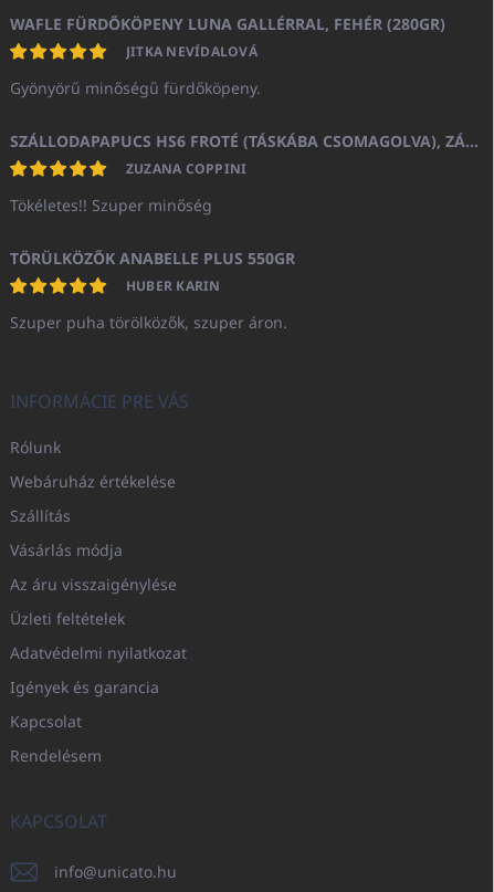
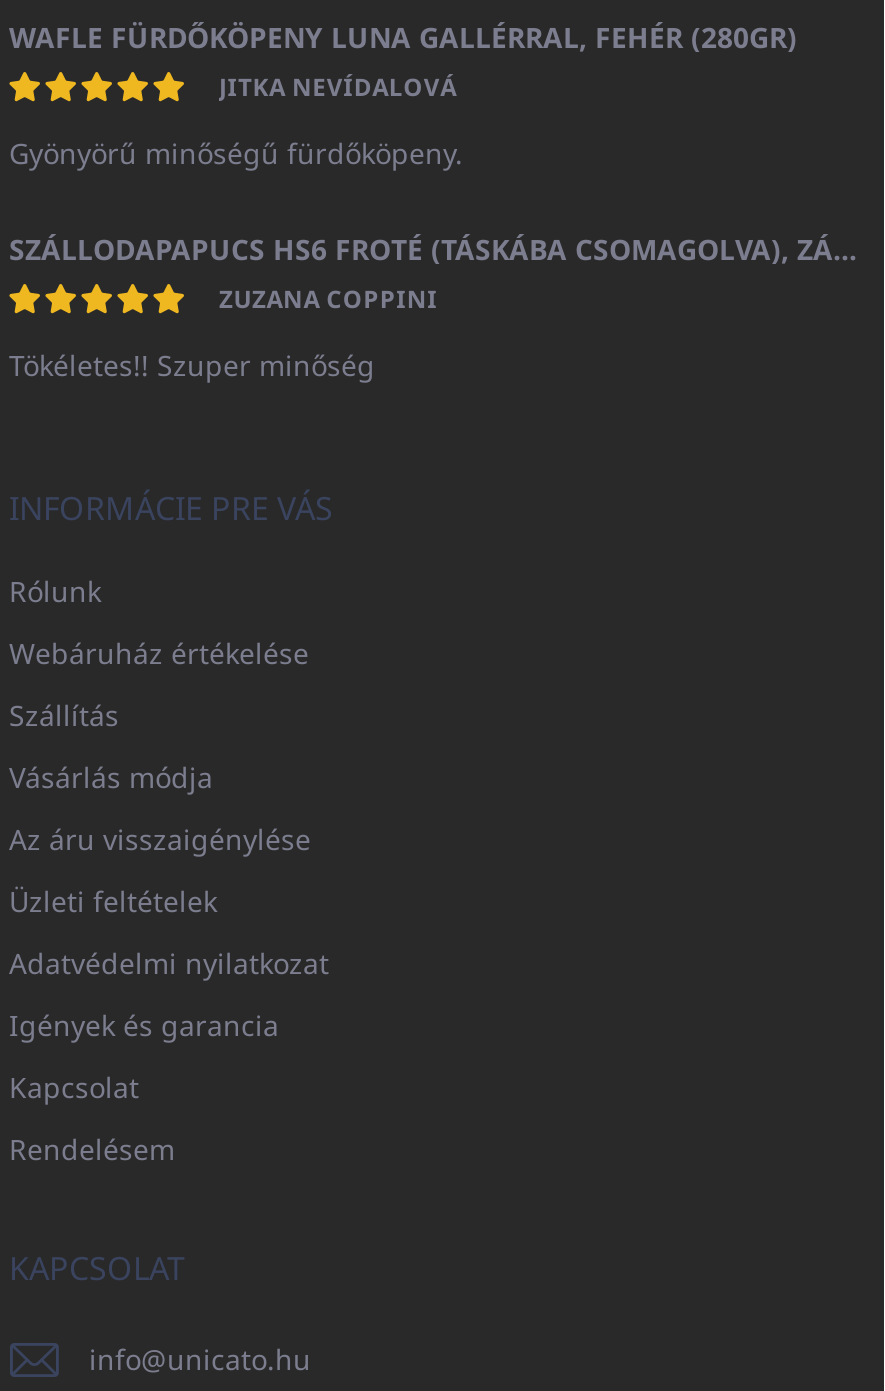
[10,248,295,333] TÖRÜLKÖZŐK ANABELLE PLUS 550GR | HUBER KARIN | Szuper puha törölközők, szuper áron. -> none

